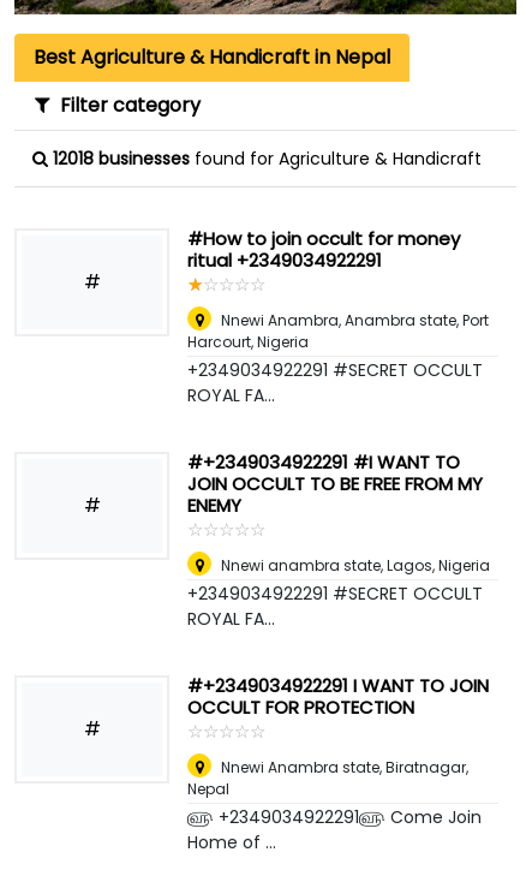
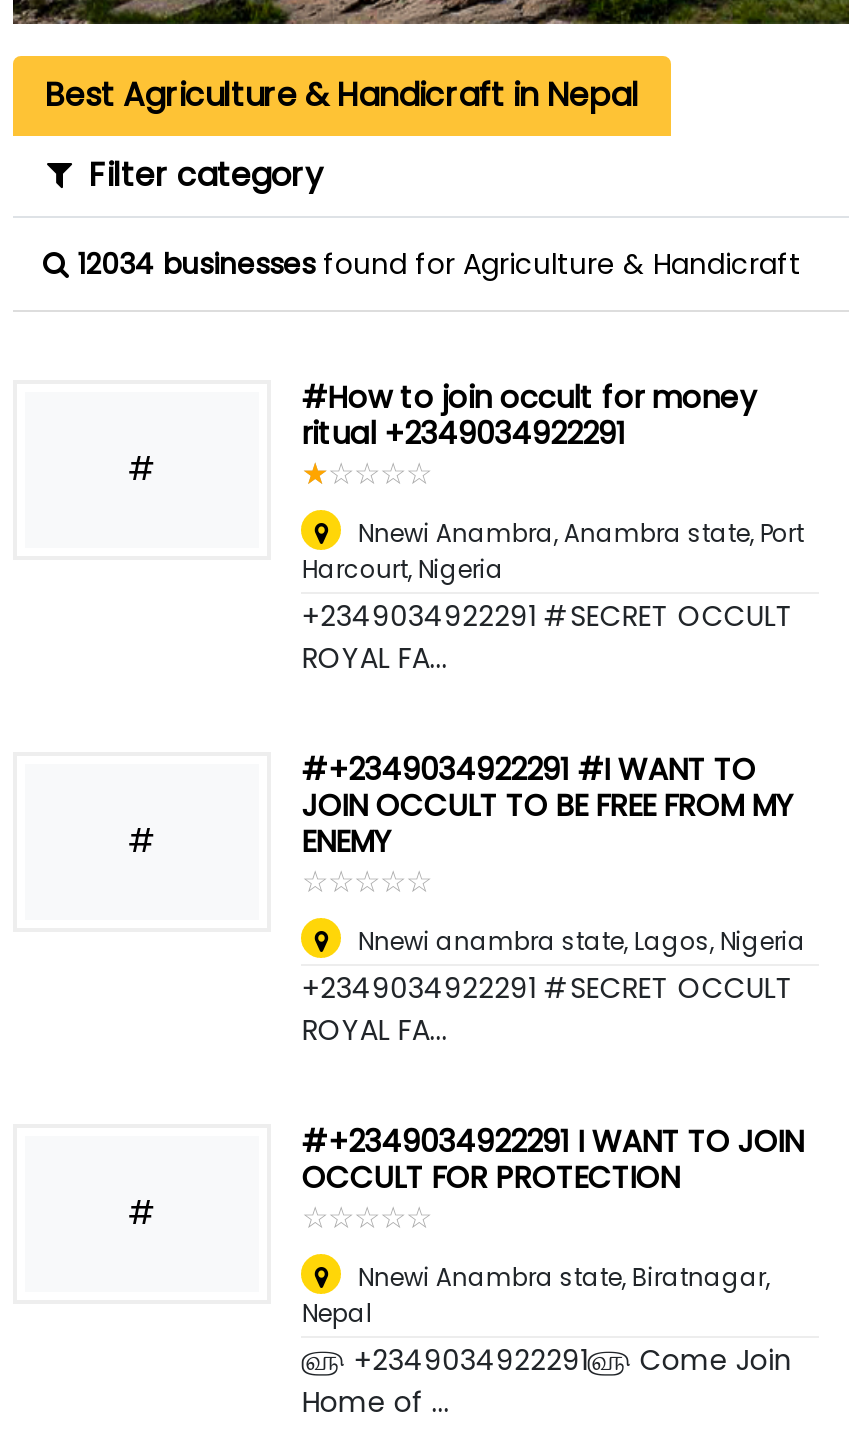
[53,147,482,171] 12018 businesses found for Agriculture & Handicraft -> [77,244,801,284] 12034 businesses found for Agriculture & Handicraft

